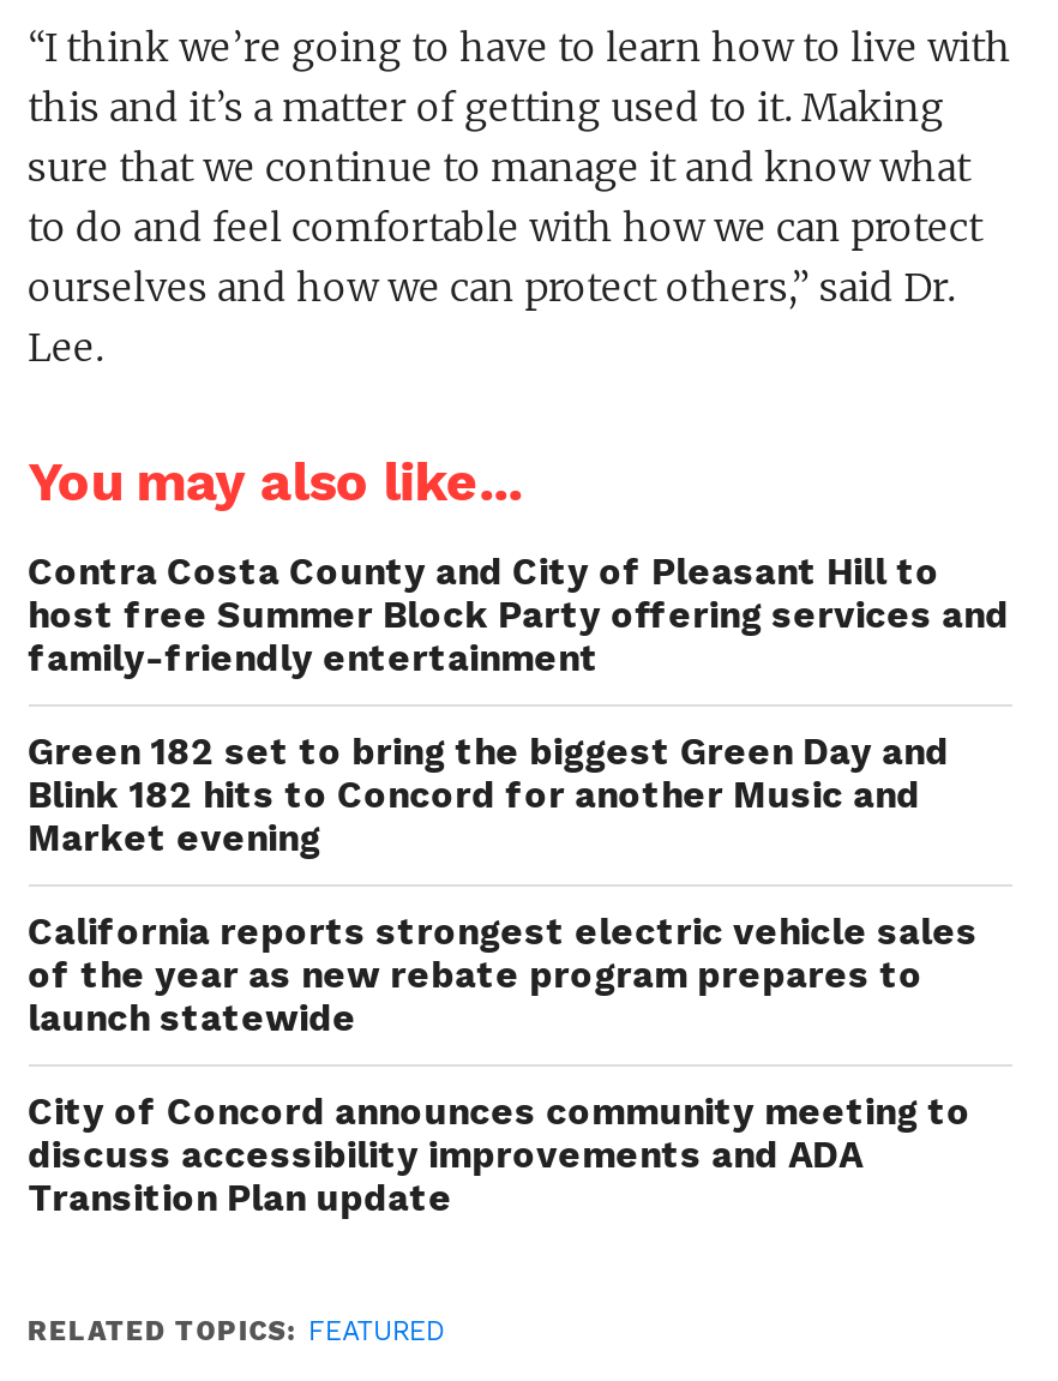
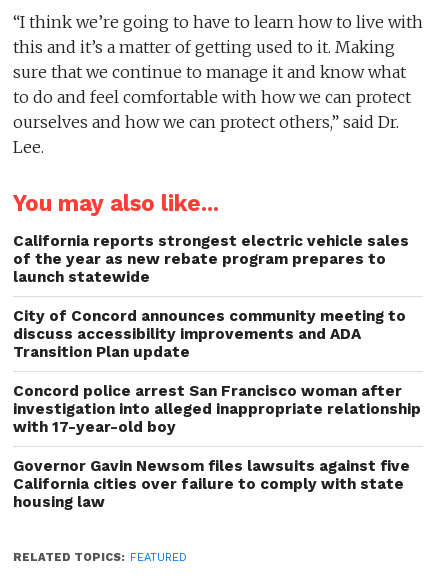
[28,551,1009,860] Contra Costa County and City of Pleasant Hill to | host free Summer Block Party offering services and | family-friendly entertainment | Green 182 set to bring the biggest Green Day and | Blink 182 hits to Concord for another Music and | Market evening -> none
moved [28,911,978,1220] -> [13,232,409,361]: California reports strongest electric vehicle sales | of the year as new rebate program prepares to | launch statewide | City of Concord announces community meeting to | discuss accessibility improvements and ADA | Transition Plan update
none -> [13,382,421,511] Concord police arrest San Francisco woman after | investigation into alleged inappropriate relationship | with 17-year-old boy | Governor Gavin Newsom files lawsuits against five | California cities over failure to comply with state | housing law

